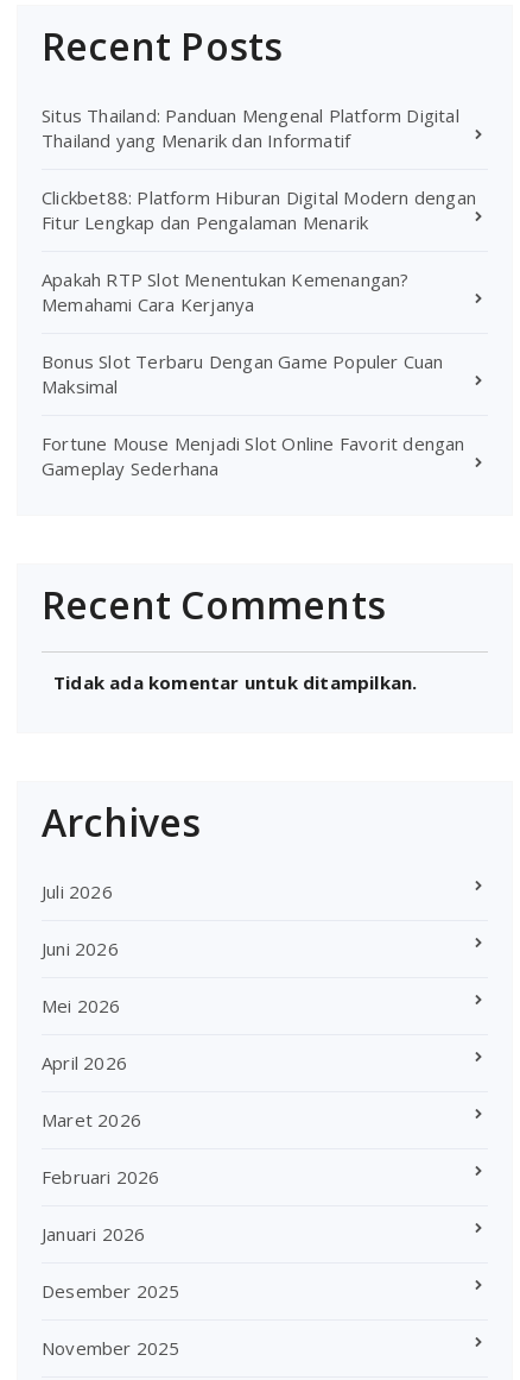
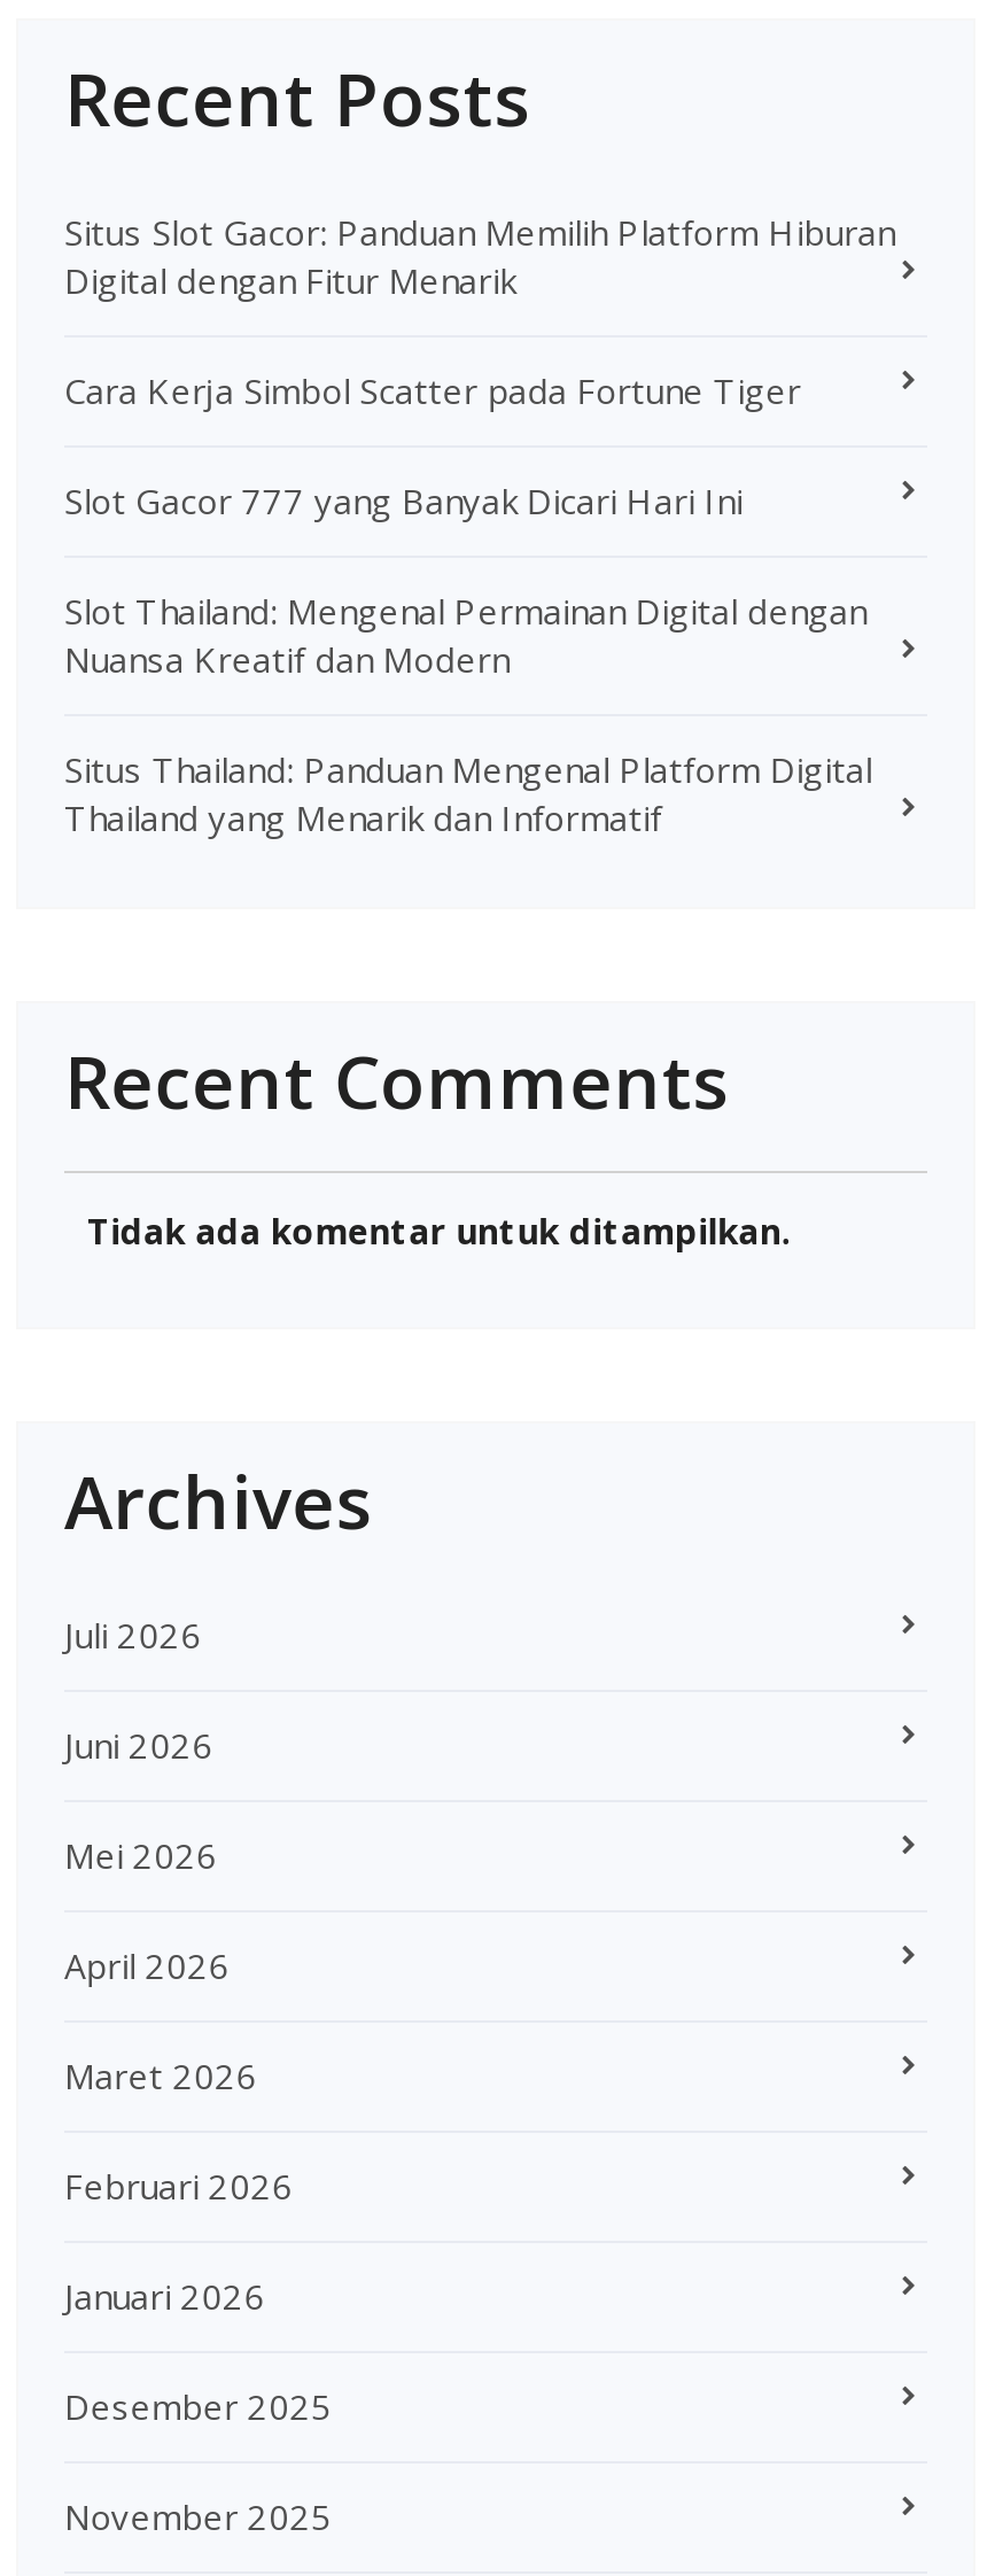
none -> [64,208,895,681] Situs Slot Gacor: Panduan Memilih Platform Hiburan | Digital dengan Fitur Menarik | Cara Kerja Simbol Scatter pada Fortune Tiger | Slot Gacor 777 yang Banyak Dicari Hari Ini | Slot Thailand: Mengenal Permainan Digital dengan | Nuansa Kreatif dan Modern
moved [42,103,459,152] -> [64,746,872,840]: Situs Thailand: Panduan Mengenal Platform Digital | Thailand yang Menarik dan Informatif
[42,185,476,480] Clickbet88: Platform Hiburan Digital Modern dengan | Fitur Lengkap dan Pengalaman Menarik | Apakah RTP Slot Menentukan Kemenangan? | Memahami Cara Kerjanya | Bonus Slot Terbaru Dengan Game Populer Cuan | Maksimal | Fortune Mouse Menjadi Slot Online Favorit dengan | Gameplay Sederhana -> none

